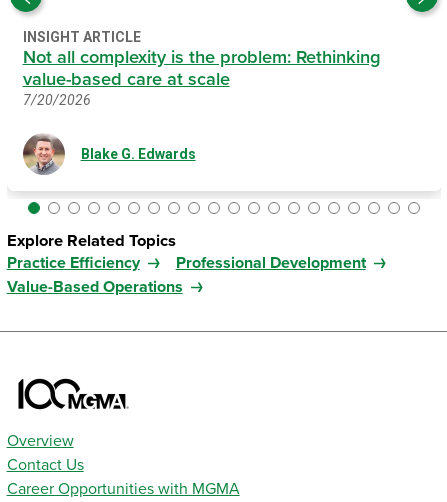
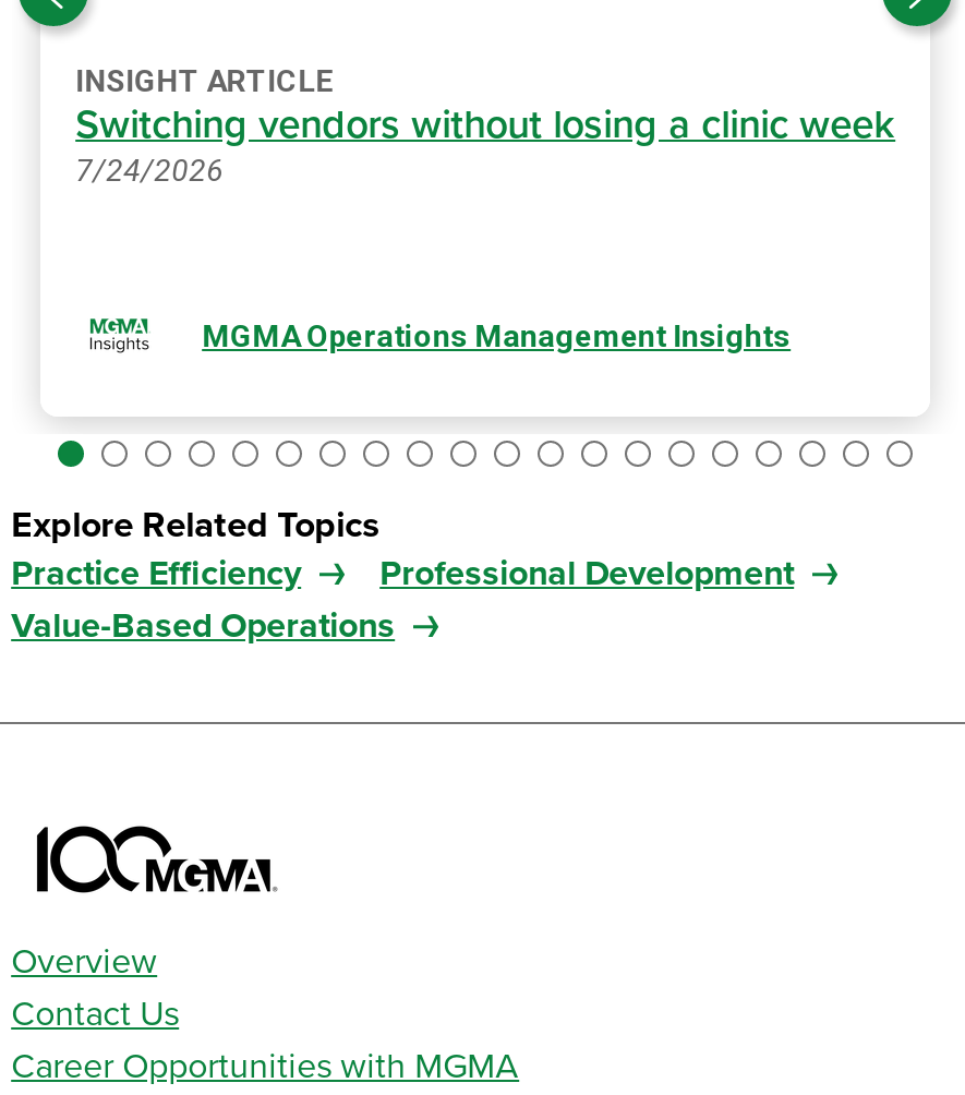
[23,46,381,108] Not all complexity is the problem: Rethinking | value-based care at scale | 7/20/2026 -> [75,101,895,188] Switching vendors without losing a clinic week | 7/24/2026
[22,133,196,176] [image] | Blake G. Edwards -> [47,292,791,382] [image] | MGMA Operations Management Insights

